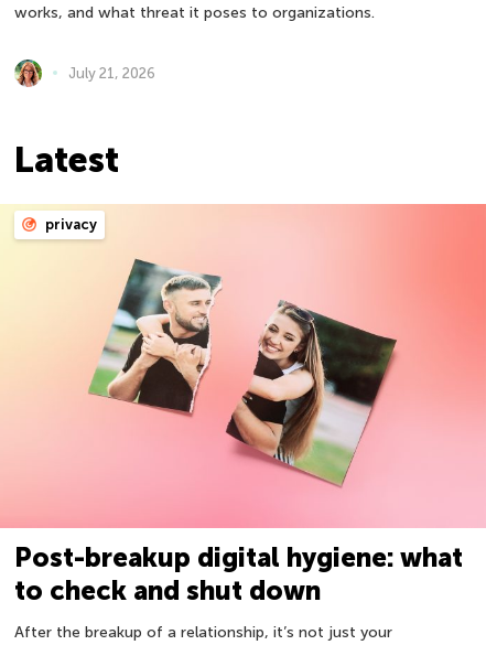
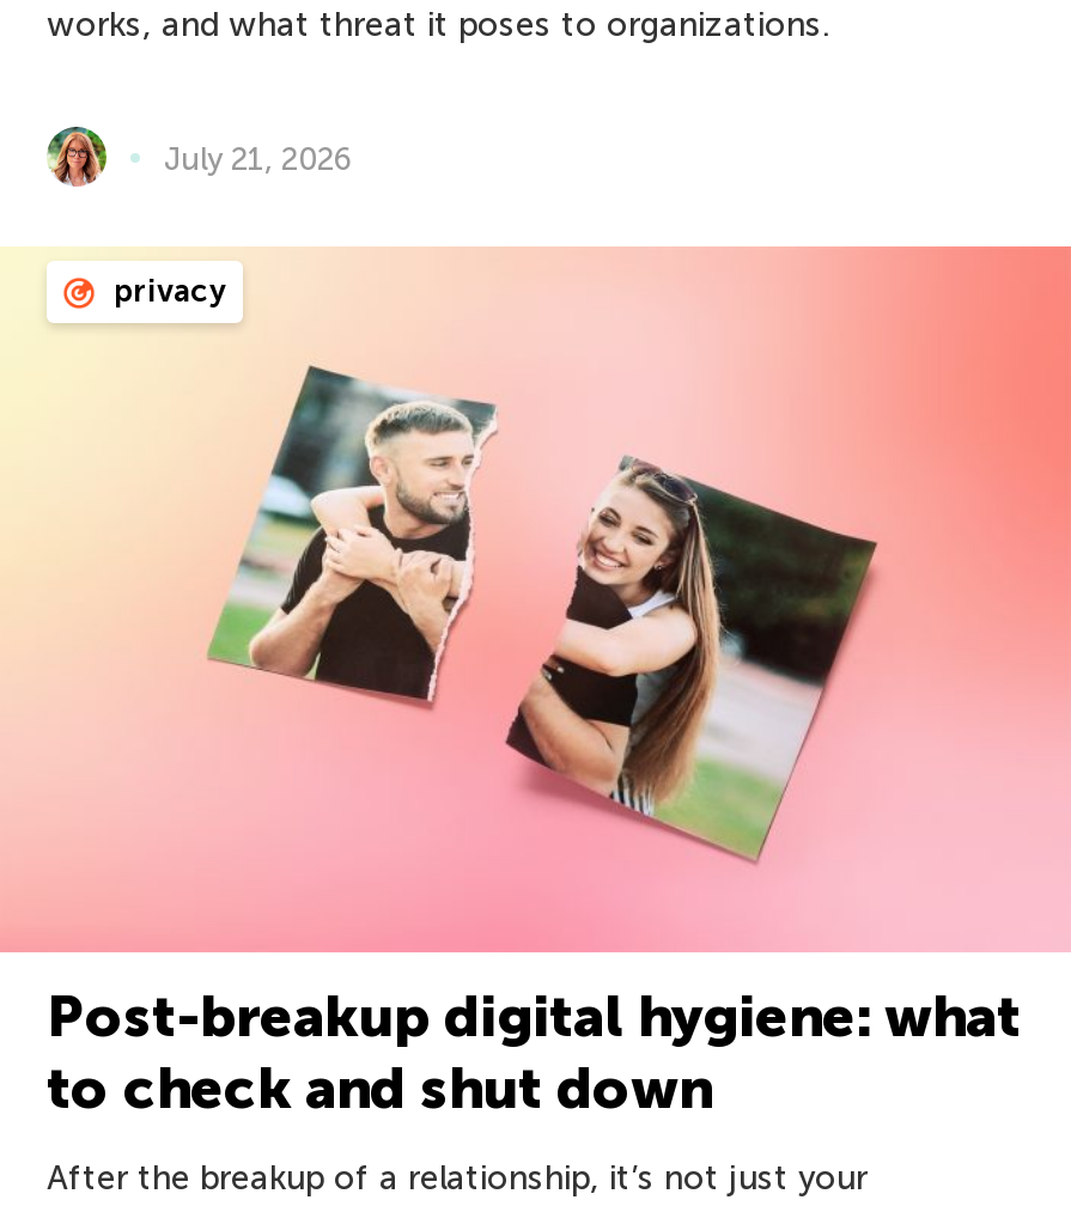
[14,139,119,180] Latest -> none

